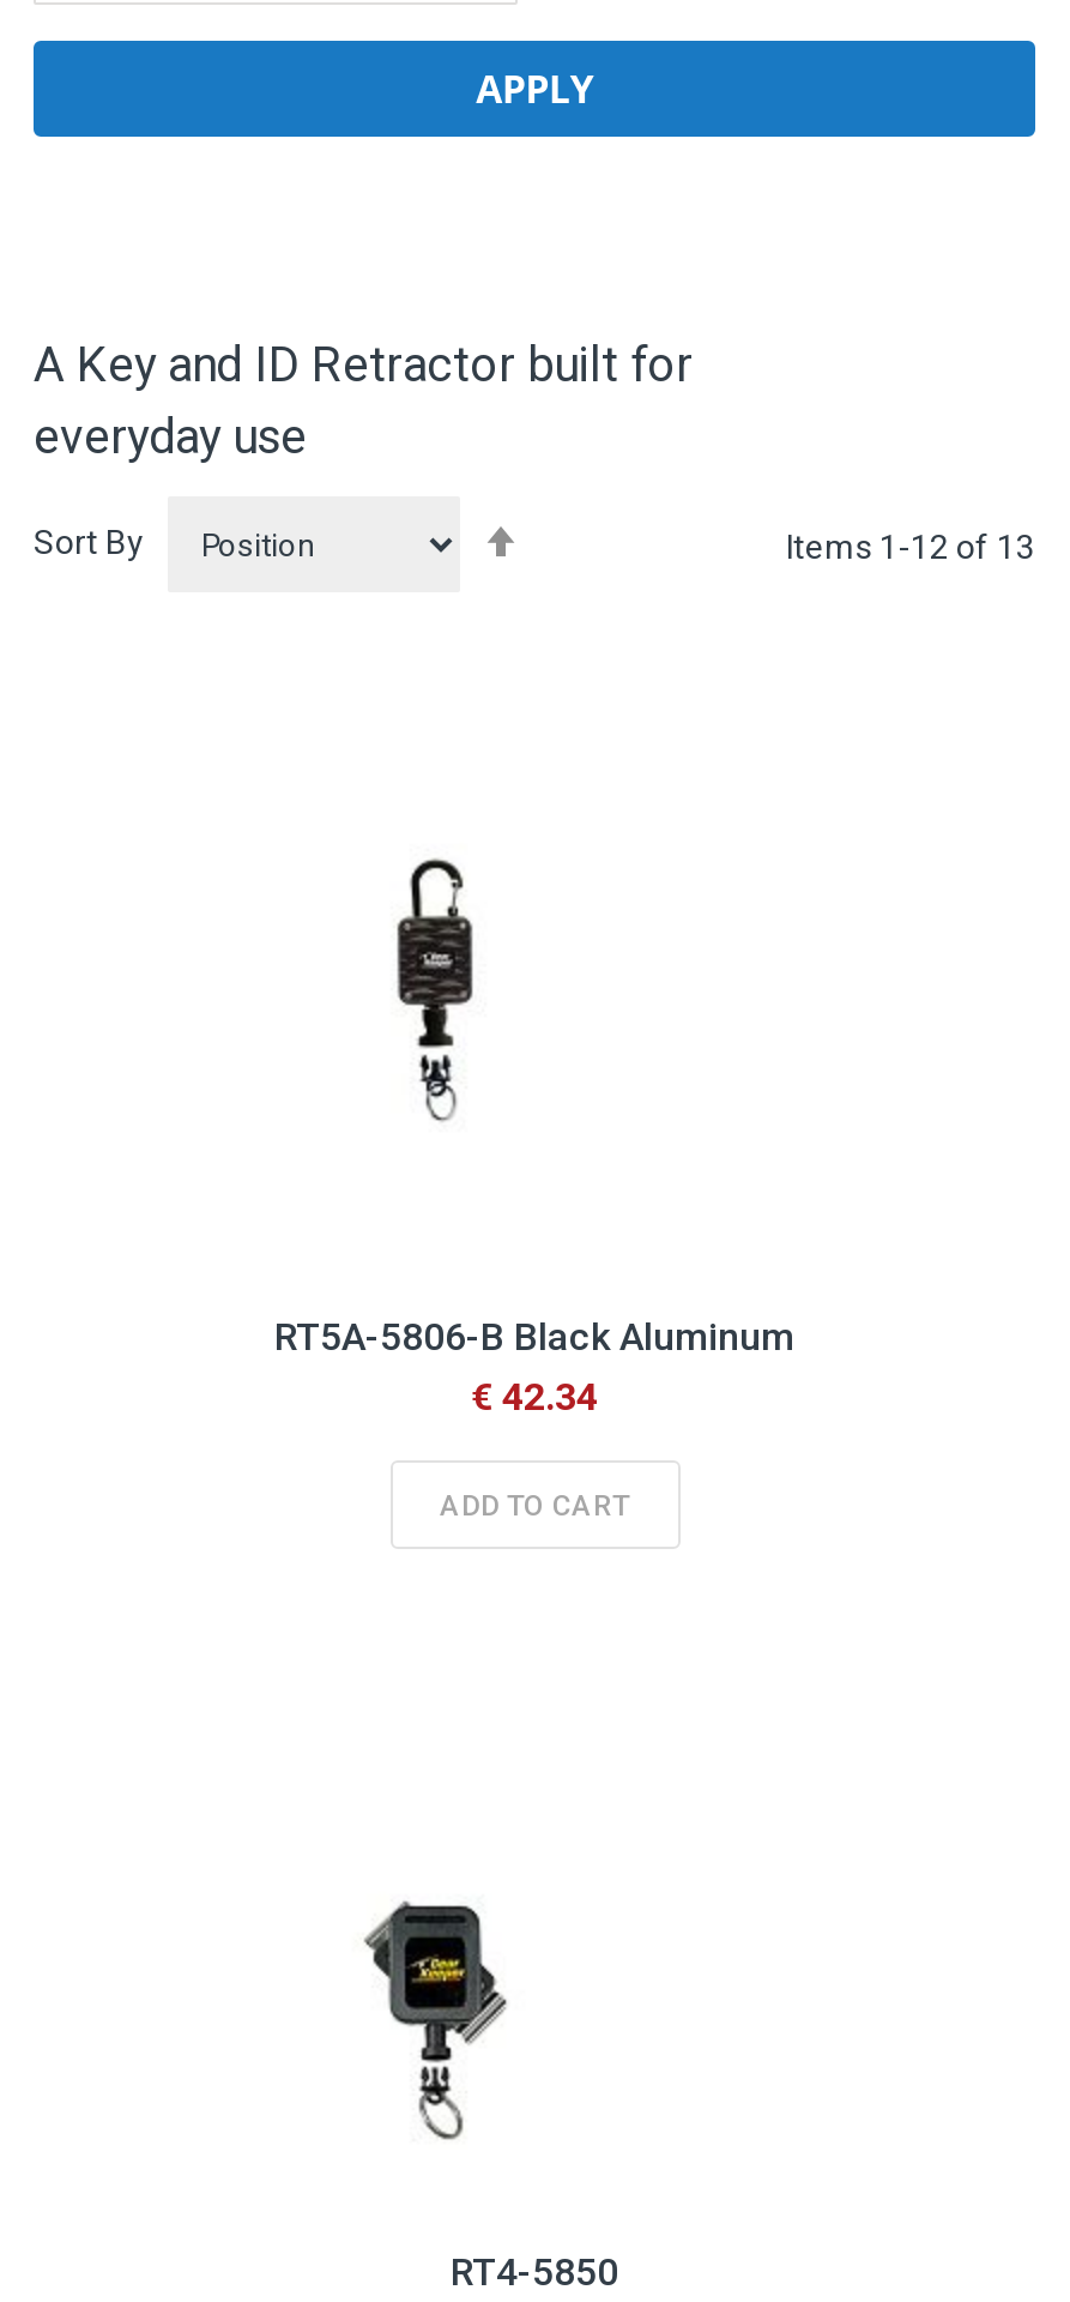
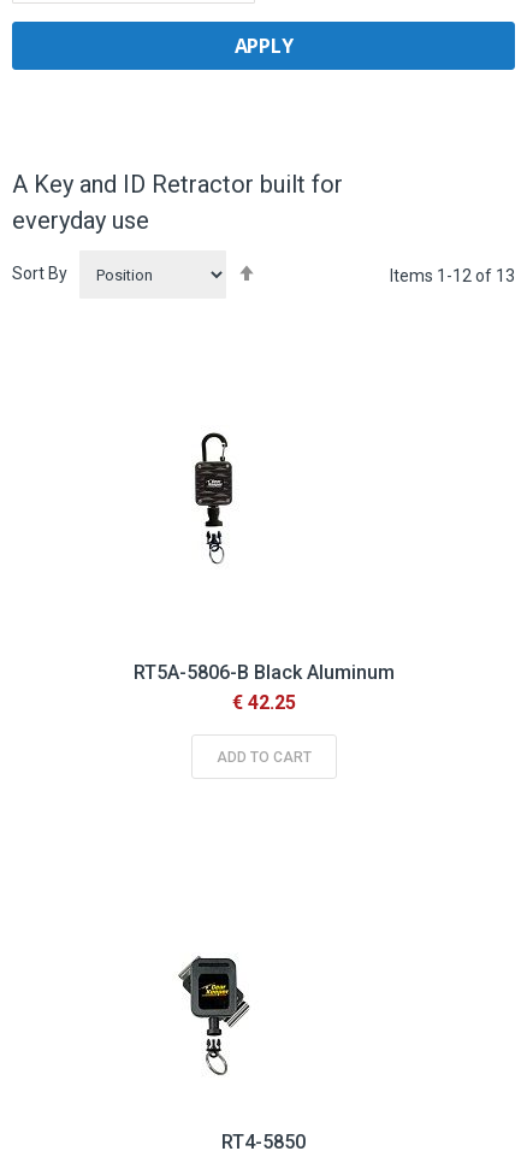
[471,1374,598,1420] € 42.34 -> [232,691,295,714] € 42.25

